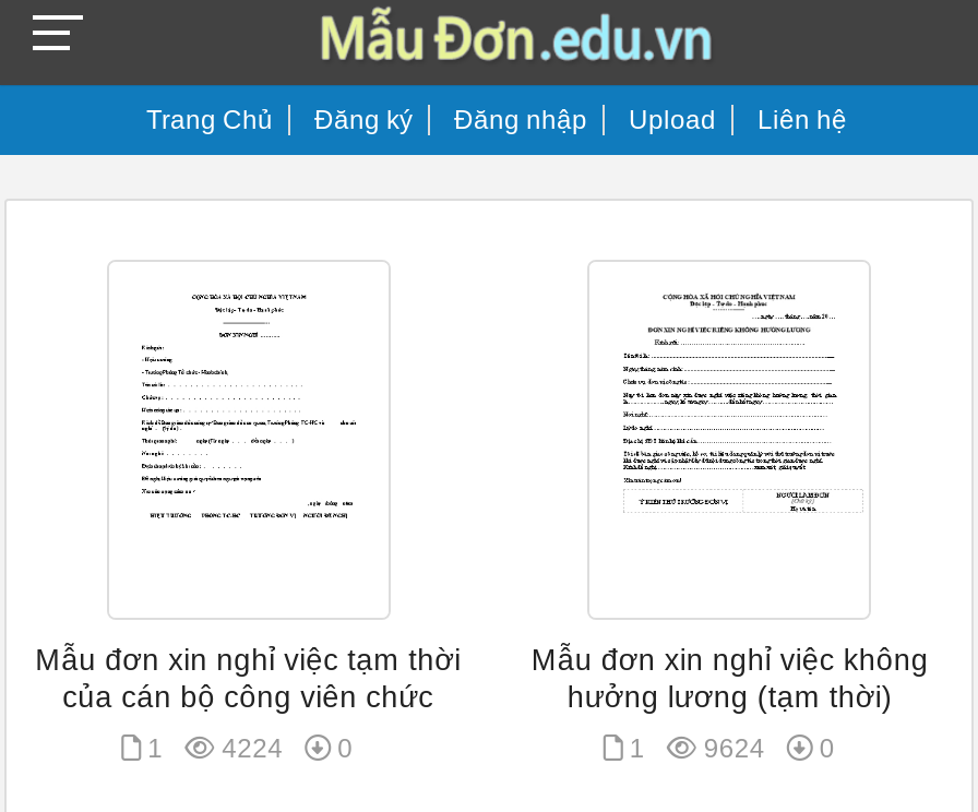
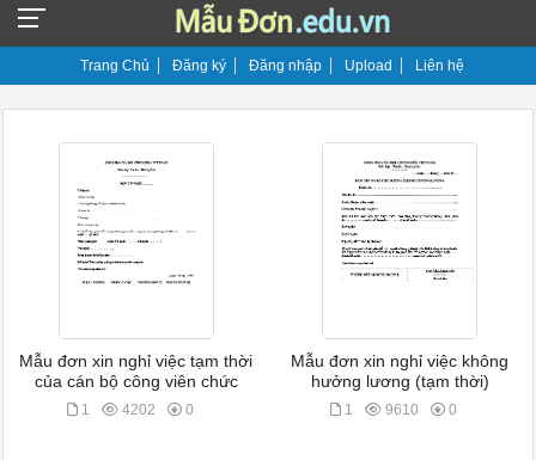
[148,733,353,764] 1 4224 0 -> [81,401,193,418] 1 4202 0
[630,733,835,764] 1 9624 0 -> [345,401,458,418] 1 9610 0

